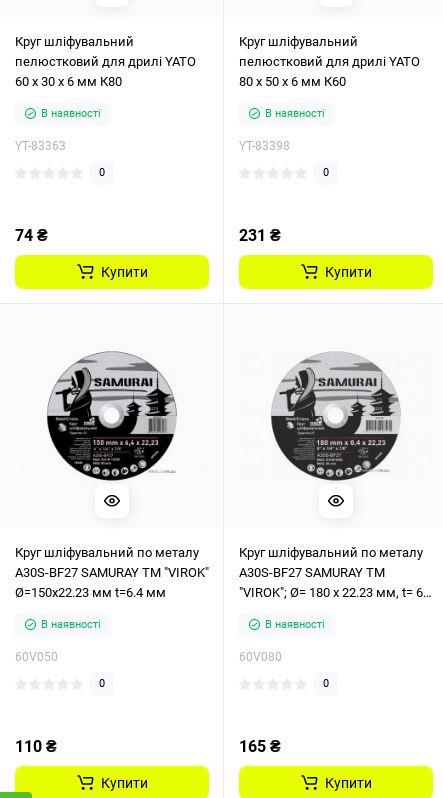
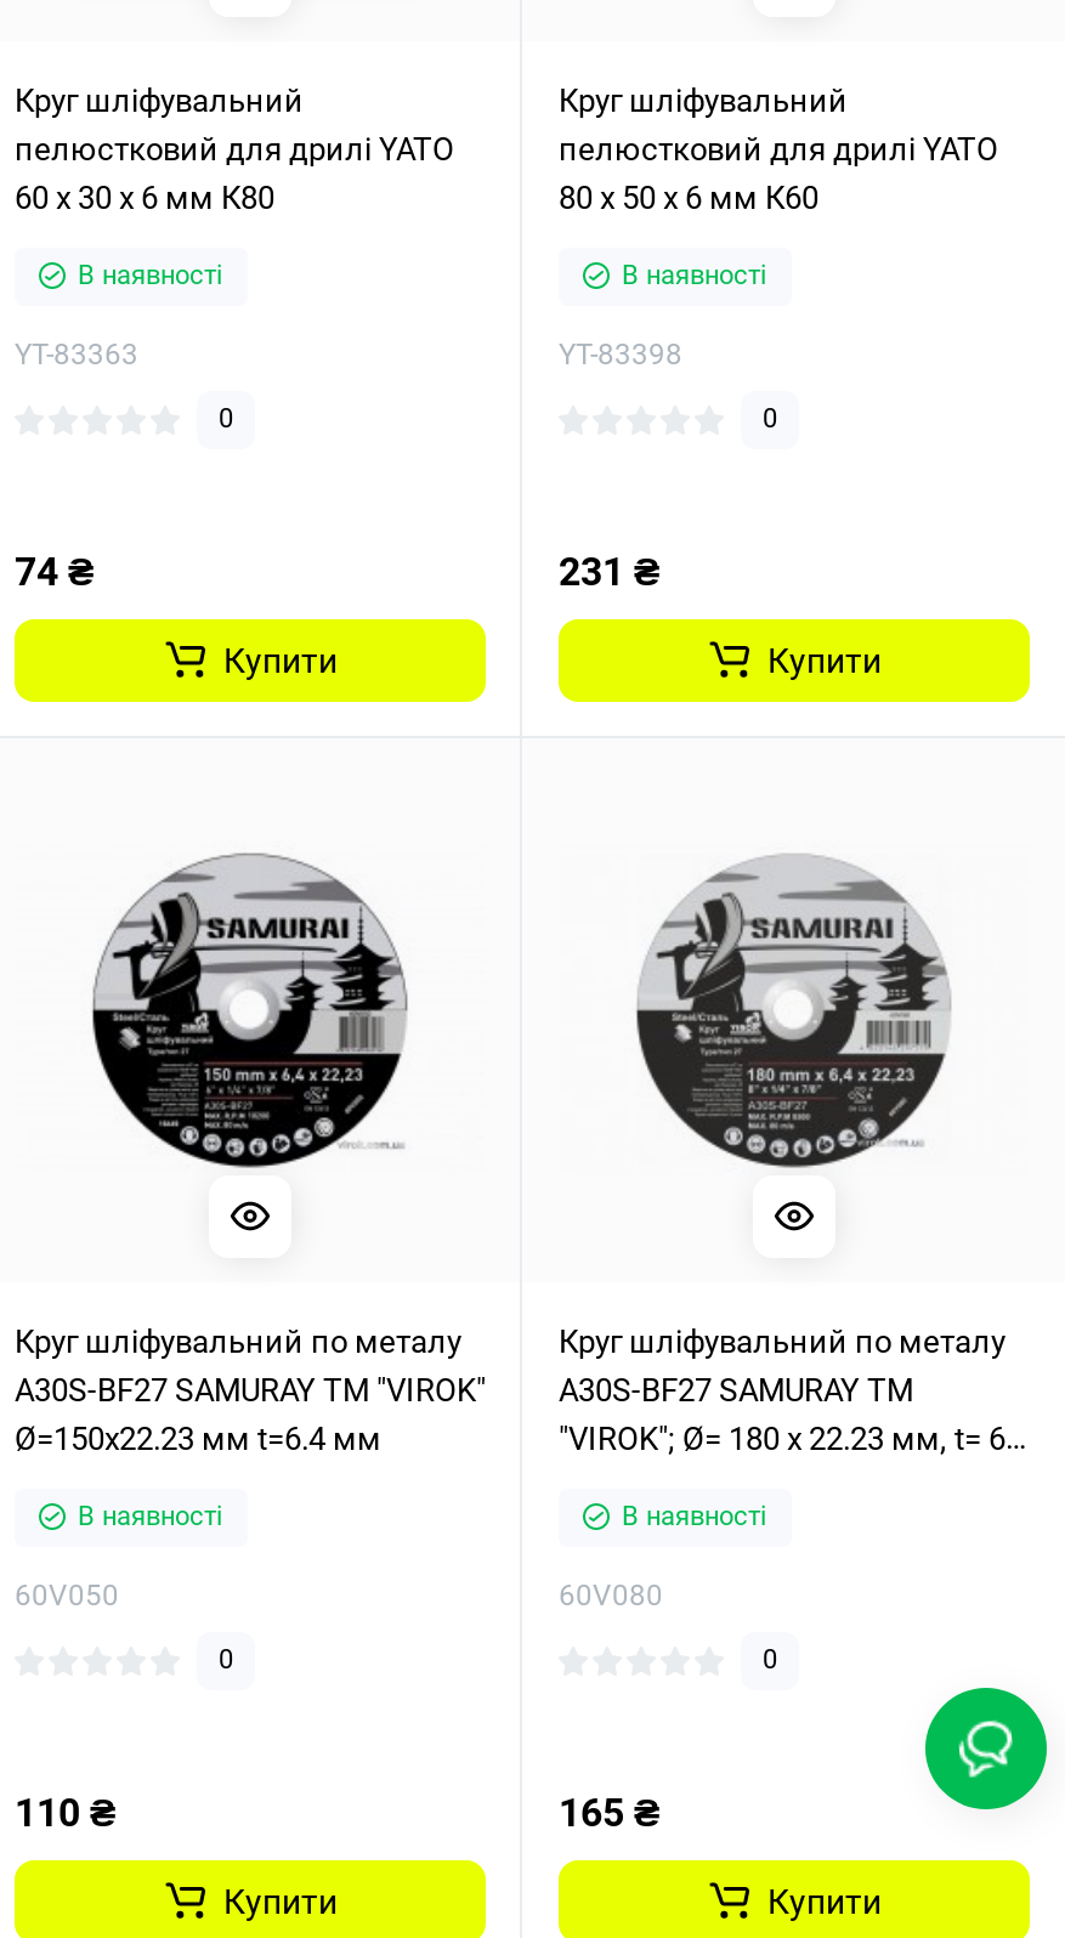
none -> [923,1685,1049,1812] [image]

